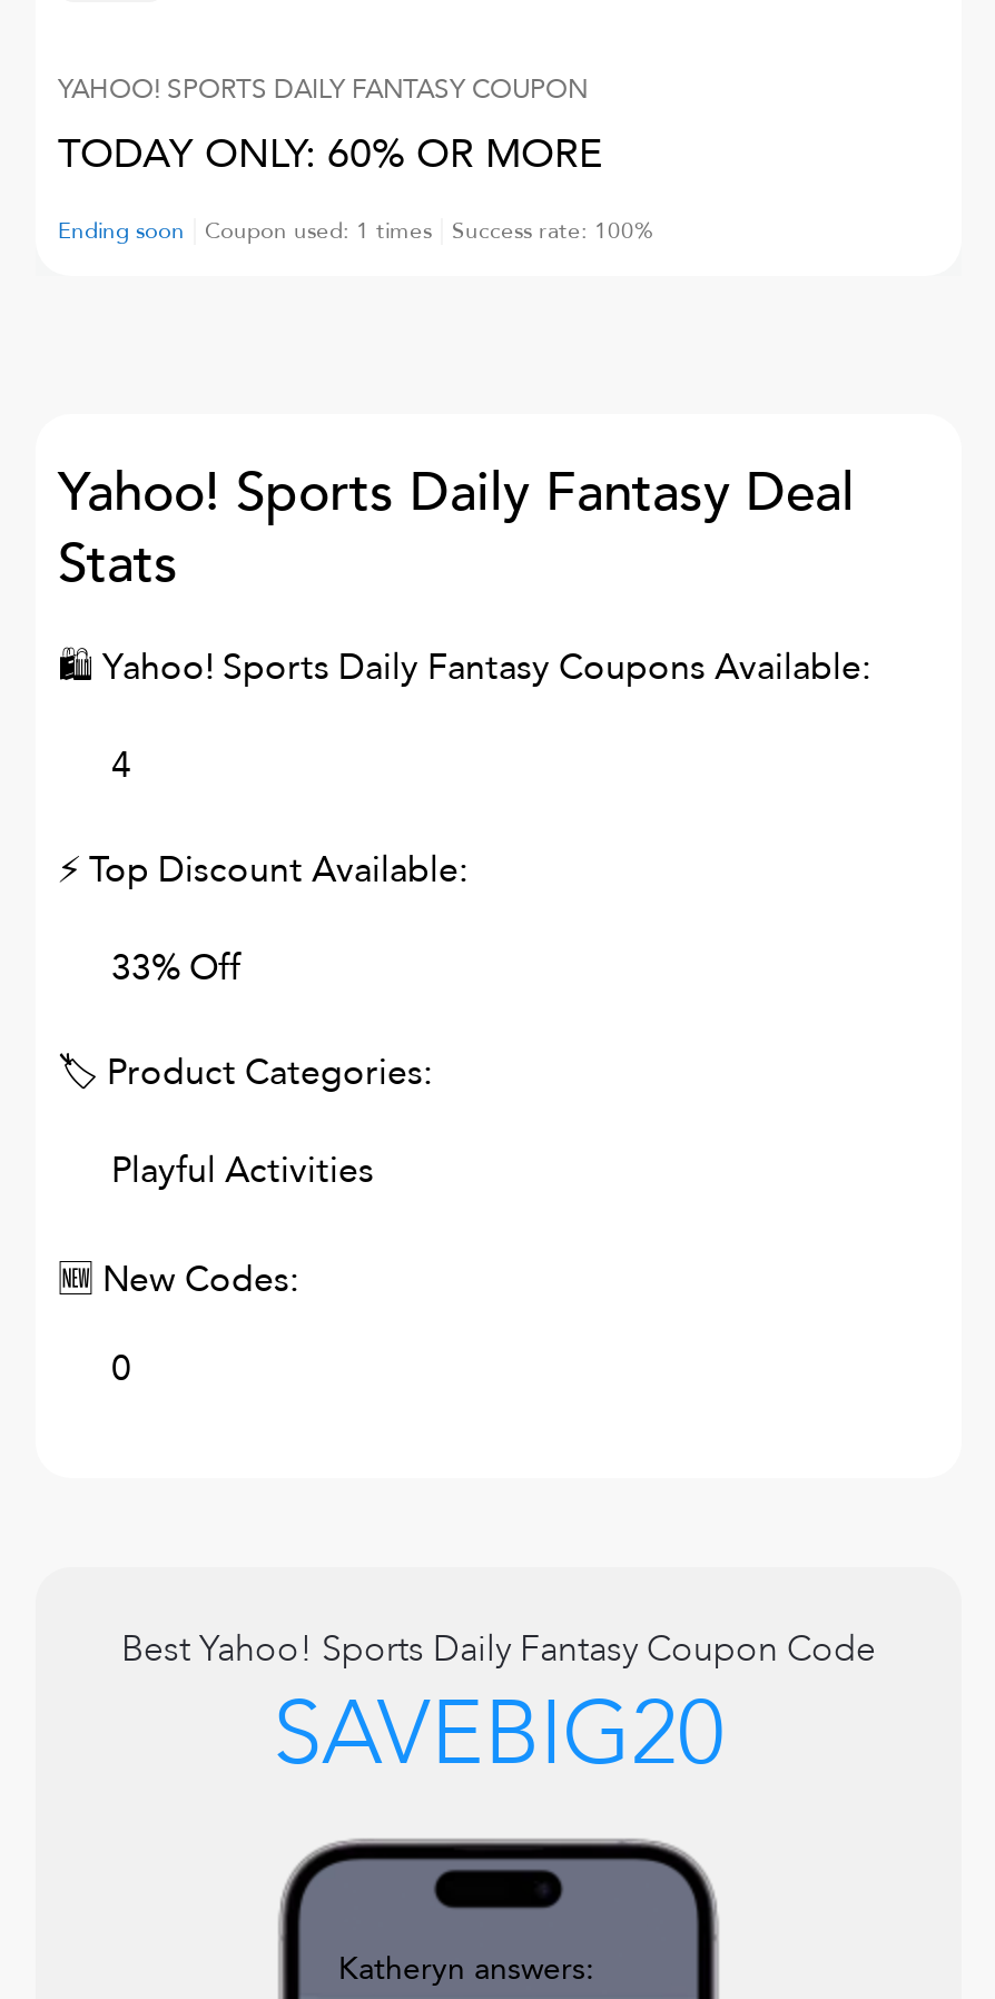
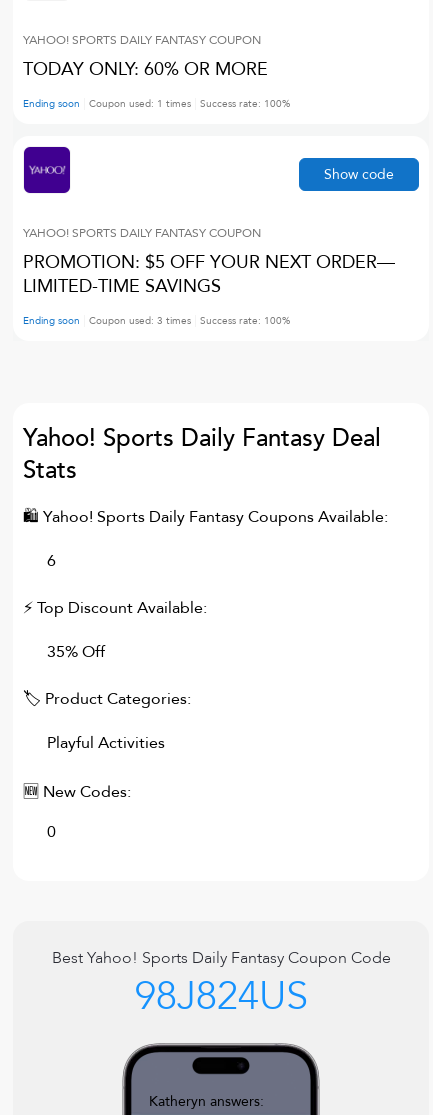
none -> [23,146,395,328] [image] | YAHOO! SPORTS DAILY FANTASY COUPON | PROMOTION: $5 OFF YOUR NEXT ORDER— | LIMITED-TIME SAVINGS | Ending soon | Coupon used: 3 times | Success rate: 100%
none -> [324,164,394,183] Show code
[111,741,131,790] 4 -> [47,550,56,572] 6
[111,944,240,993] 33% Off -> [47,641,105,663] 35% Off
[273,1674,725,1796] SAVEBIG20 -> [134,969,307,1024] 98J824US

